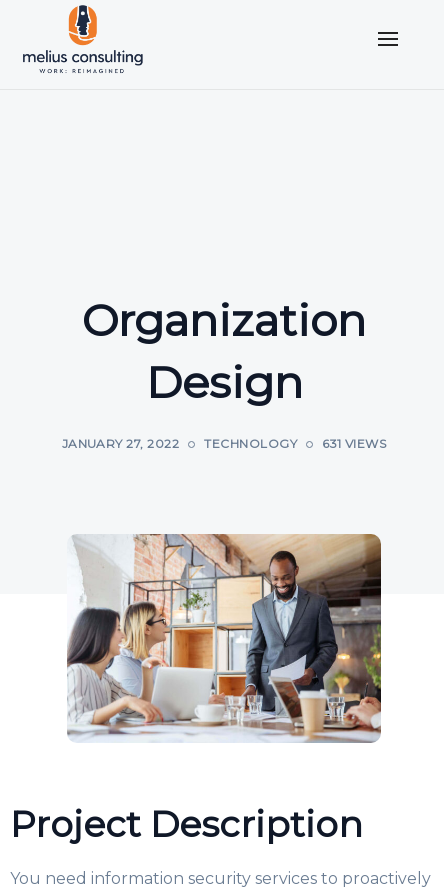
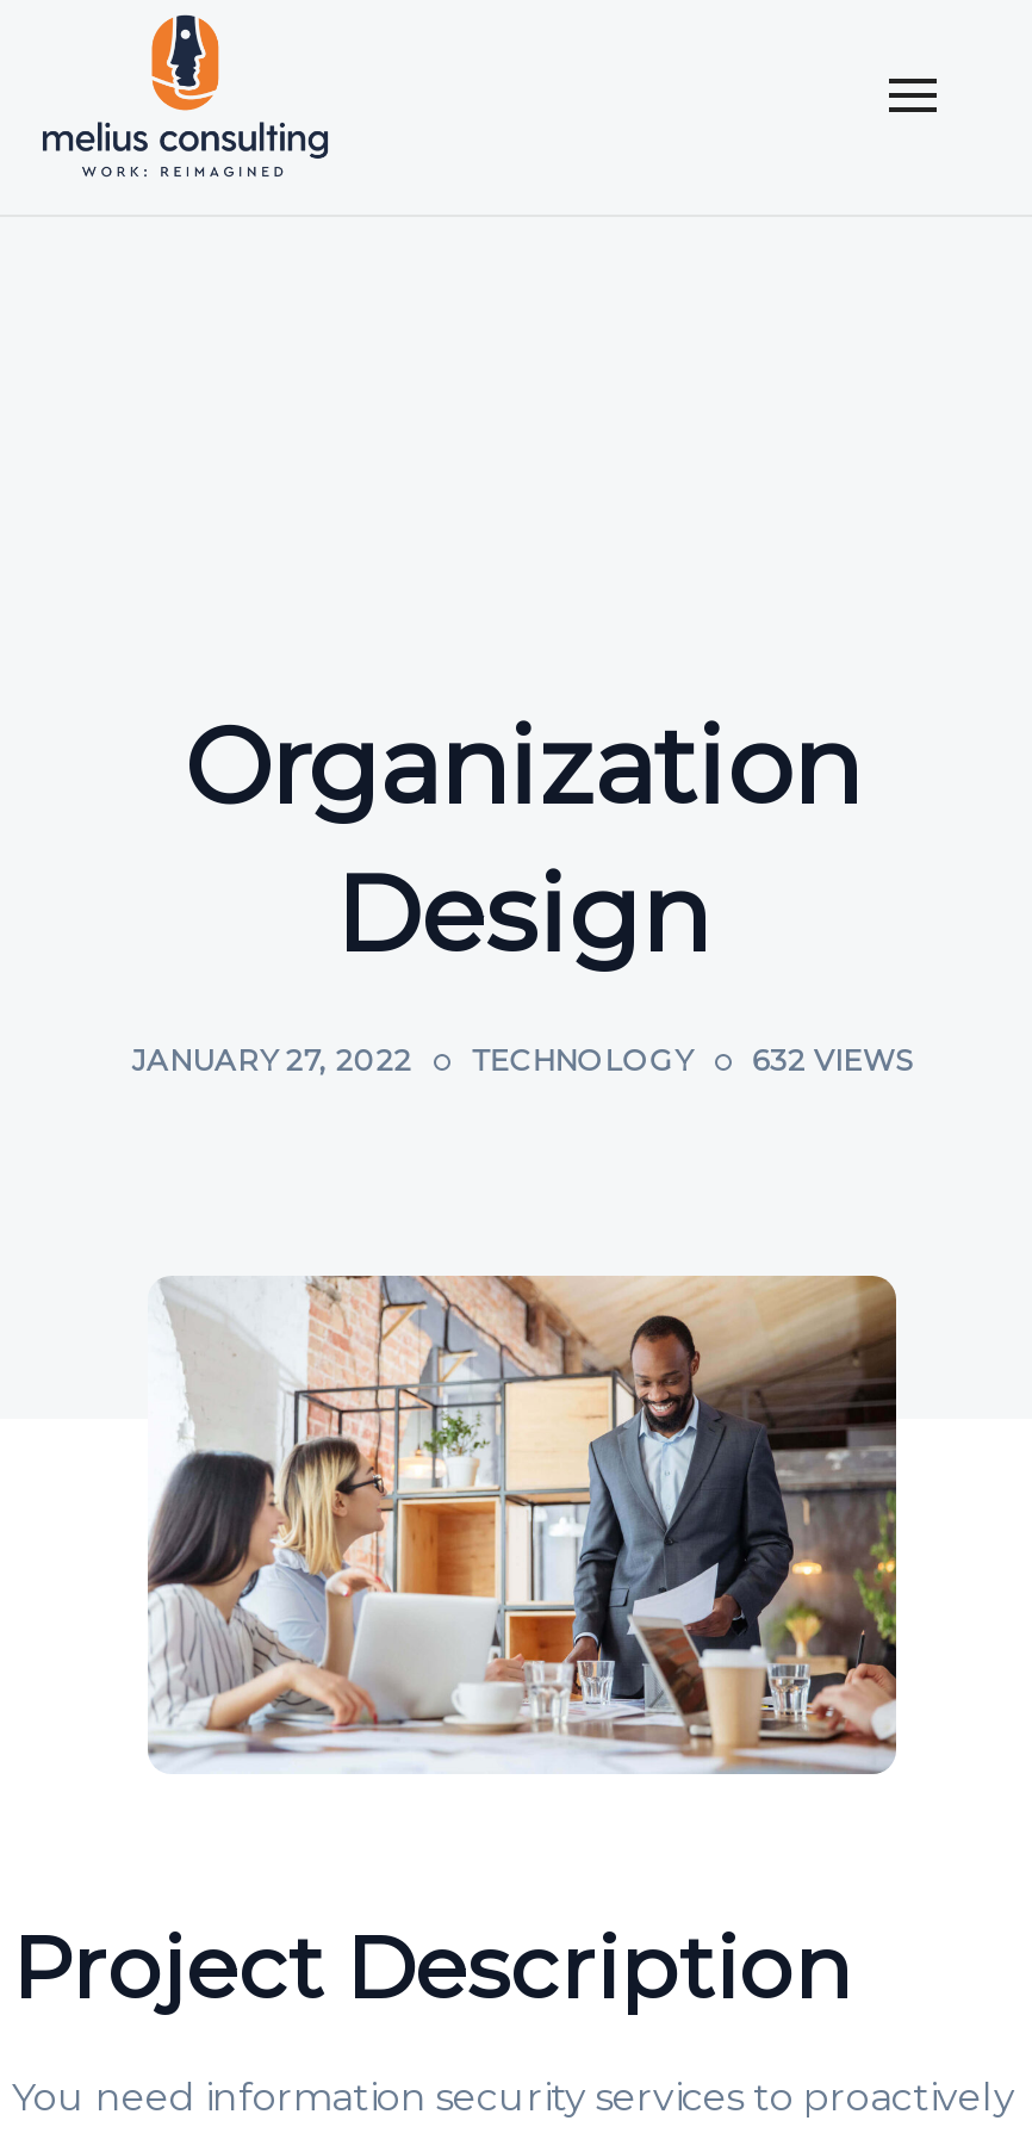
[62,436,386,451] JANUARY 27, 2022 TECHNOLOGY 631 VIEWS -> [131,1042,913,1078] JANUARY 27, 2022 TECHNOLOGY 632 VIEWS

